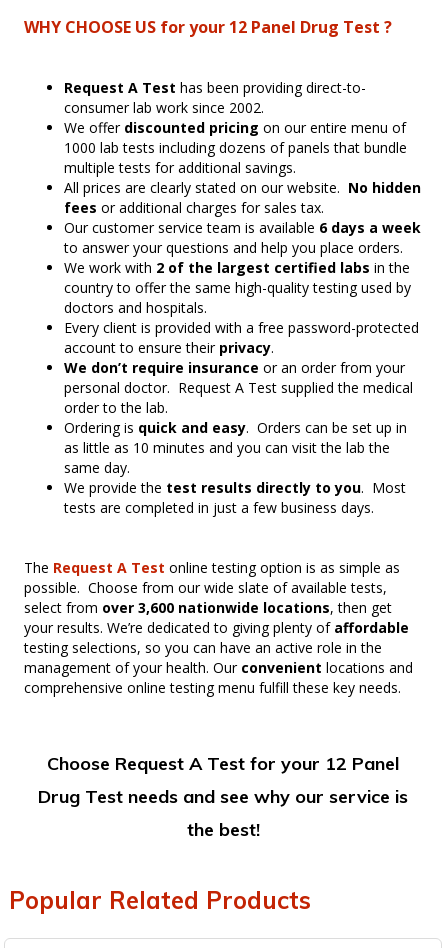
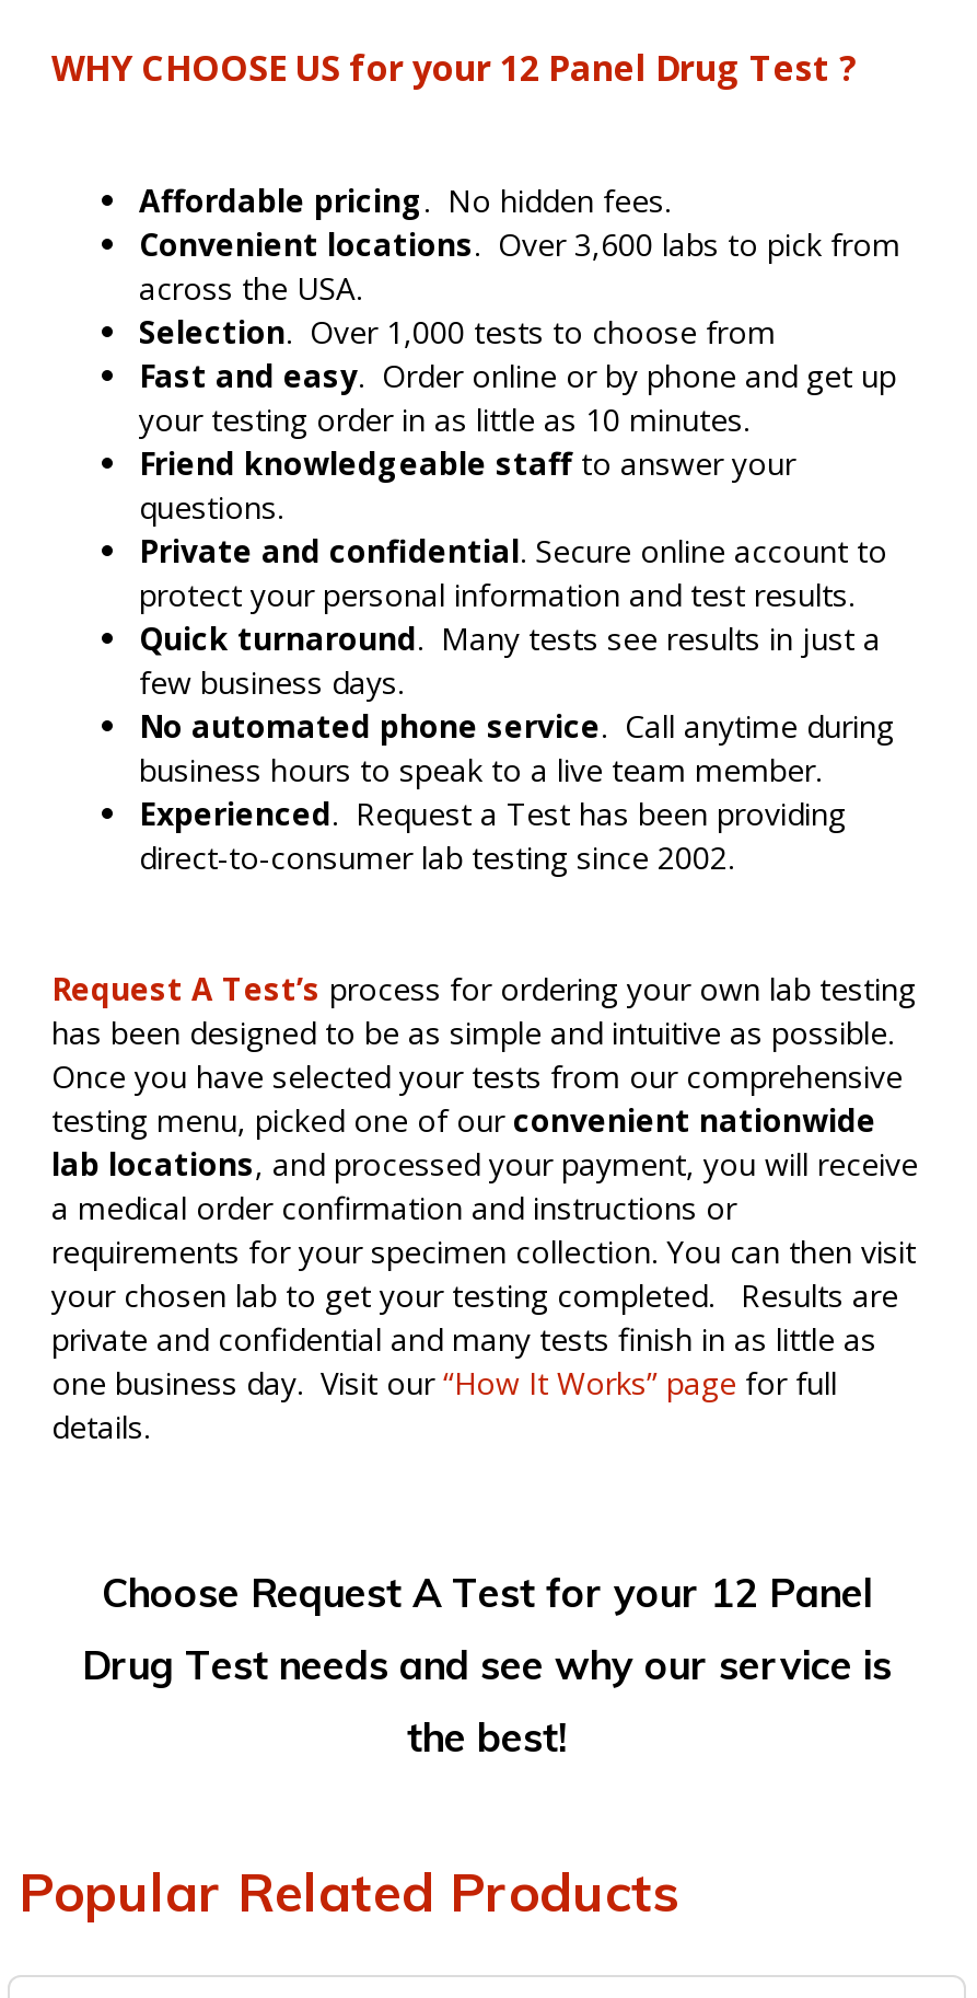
[64,78,421,517] Request A Test has been providing direct-to- | consumer lab work since 2002. | We offer discounted pricing on our entire menu of | 1000 lab tests including dozens of panels that bundle | multiple tests for additional savings. | All prices are clearly stated on our website. No hidden | fees or additional charges for sales tax. | Our customer service team is available 6 days a week | to answer your questions and help you place orders. | We work with 2 of the largest certified labs in the | country to offer the same high-quality testing used by | doctors and hospitals. | Every client is provided with a free password-protected | account to ensure their privacy. | We don’t require insurance or an order from your | personal doctor. Request A Test supplied the medical | order to the lab. | Ordering is quick and easy. Orders can be set up in | as little as 10 minutes and you can visit the lab the | same day. | We provide the test results directly to you. Most | tests are completed in just a few business days. -> [139,180,900,878] Affordable pricing. No hidden fees. | Convenient locations. Over 3,600 labs to pick from | across the USA. | Selection. Over 1,000 tests to choose from | Fast and easy. Order online or by phone and get up | your testing order in as little as 10 minutes. | Friend knowledgeable staff to answer your | questions. | Private and confidential. Secure online account to | protect your personal information and test results. | Quick turnaround. Many tests see results in just a | few business days. | No automated phone service. Call anytime during | business hours to speak to a live team member. | Experienced. Request a Test has been providing | direct-to-consumer lab testing since 2002.
[24,558,413,697] The Request A Test online testing option is as simple as | possible. Choose from our wide slate of available tests, | select from over 3,600 nationwide locations, then get | your results. We’re dedicated to giving plenty of affordable | testing selections, so you can have an active role in the | management of your health. Our convenient locations and | comprehensive online testing menu fulfill these key needs. -> [51,968,918,1447] Request A Test’s process for ordering your own lab testing | has been designed to be as simple and intuitive as possible. | Once you have selected your tests from our comprehensive | testing menu, picked one of our convenient nationwide | lab locations, and processed your payment, you will receive | a medical order confirmation and instructions or | requirements for your specimen collection. You can then visit | your chosen lab to get your testing completed. Results are | private and confidential and many tests finish in as little as | one business day. Visit our “How It Works” page for full | details.

